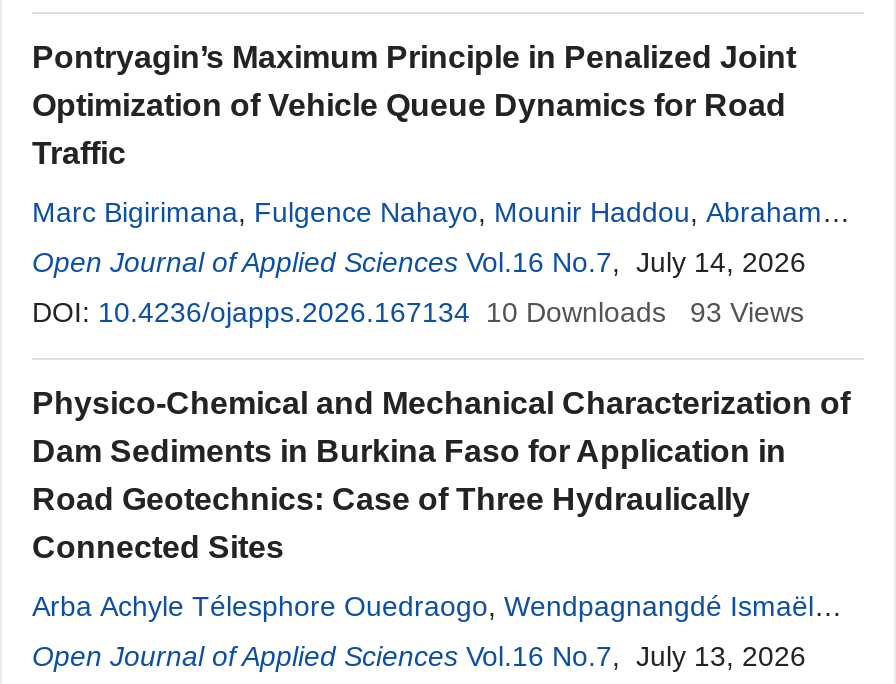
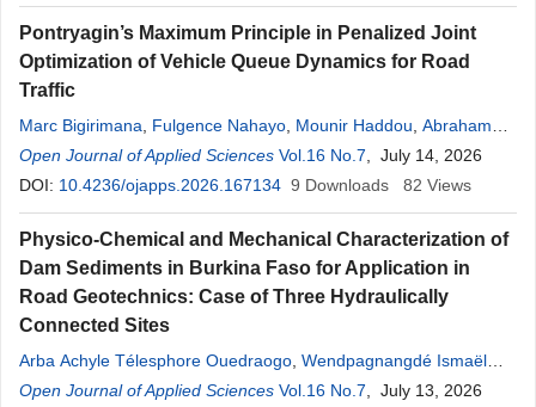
[32,296,666,328] DOI: 10.4236/ojapps.2026.167134 10 Downloads -> [19,175,389,195] DOI: 10.4236/ojapps.2026.167134 9 Downloads
[690,296,804,328] 93 Views -> [403,175,471,195] 82 Views

